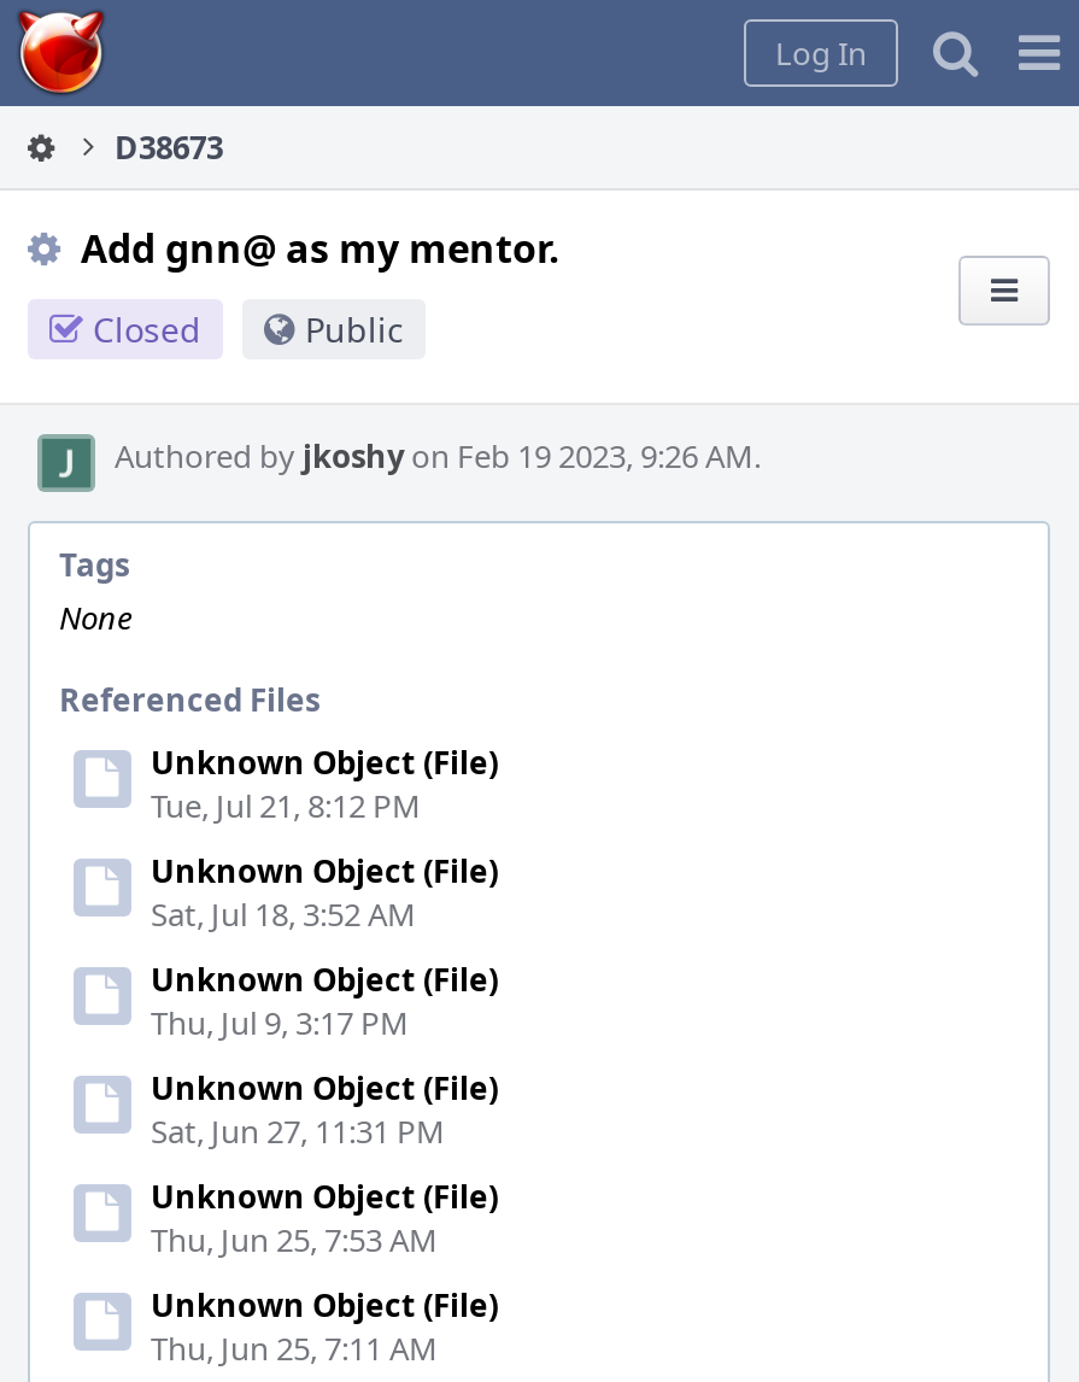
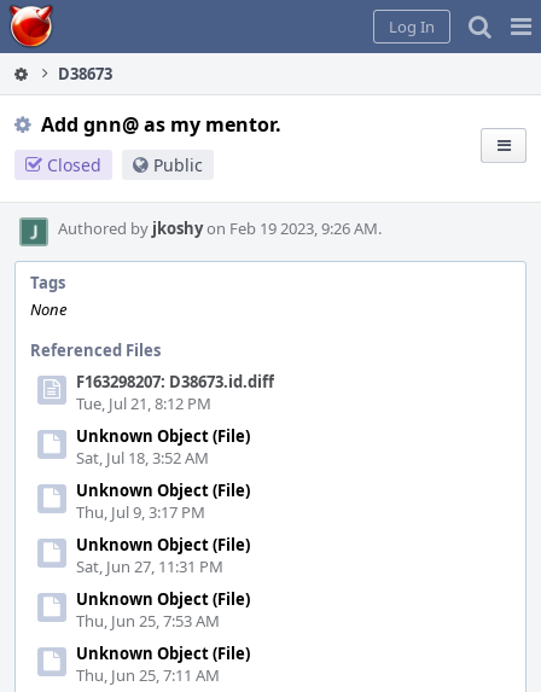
[151,740,498,784] Unknown Object (File) -> [76,371,274,392] F163298207: D38673.id.diff

